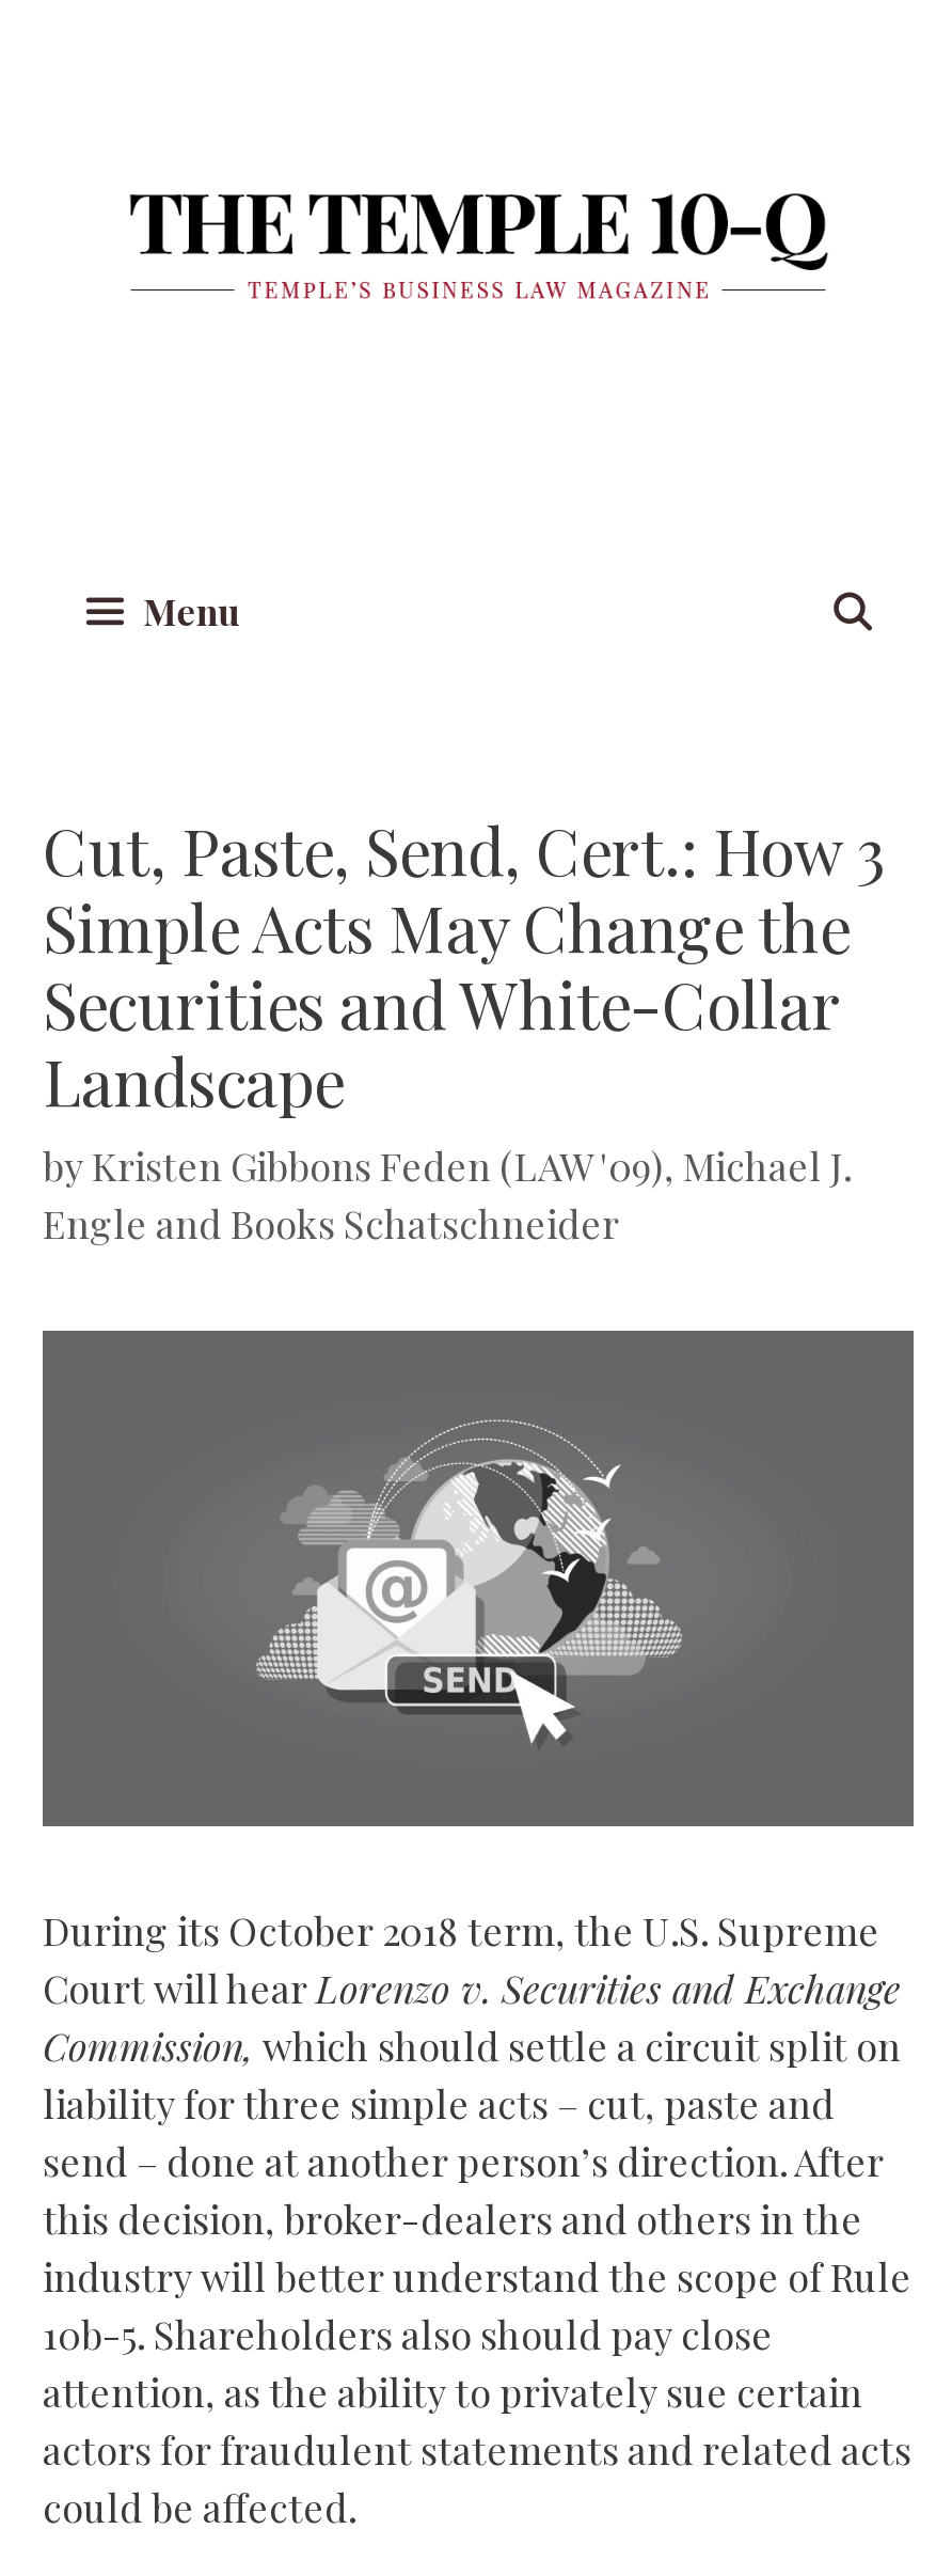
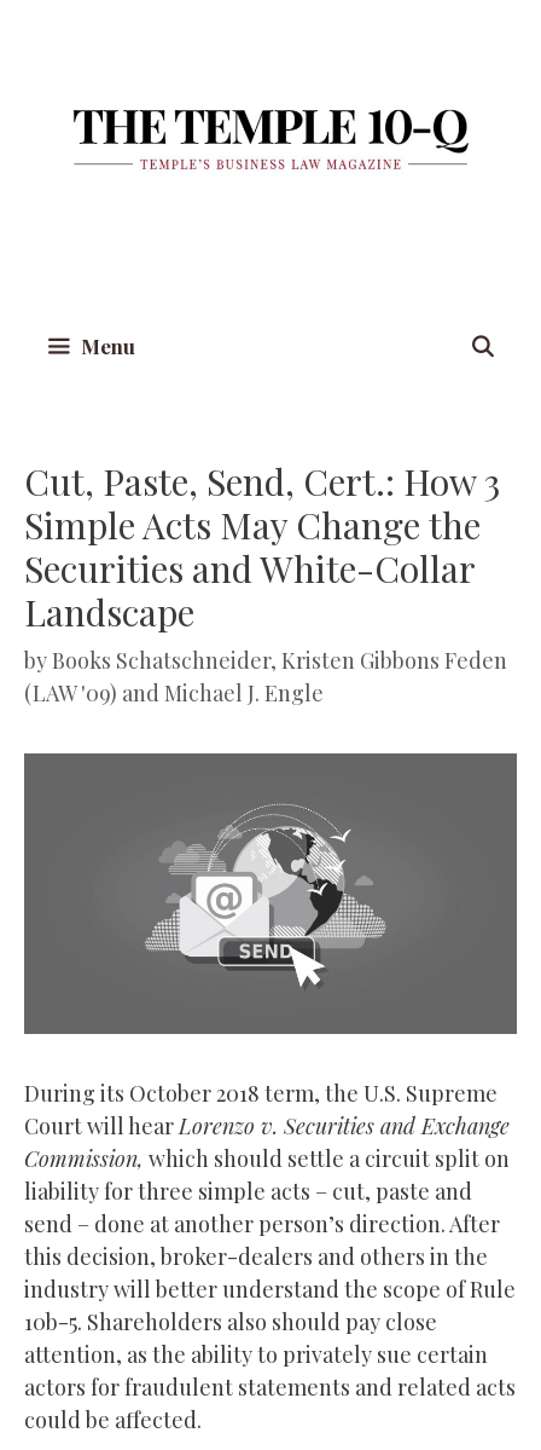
[43,1141,852,1250] by Kristen Gibbons Feden (LAW '09), Michael J. | Engle and Books Schatschneider -> [24,646,507,707] by Books Schatschneider, Kristen Gibbons Feden | (LAW '09) and Michael J. Engle

